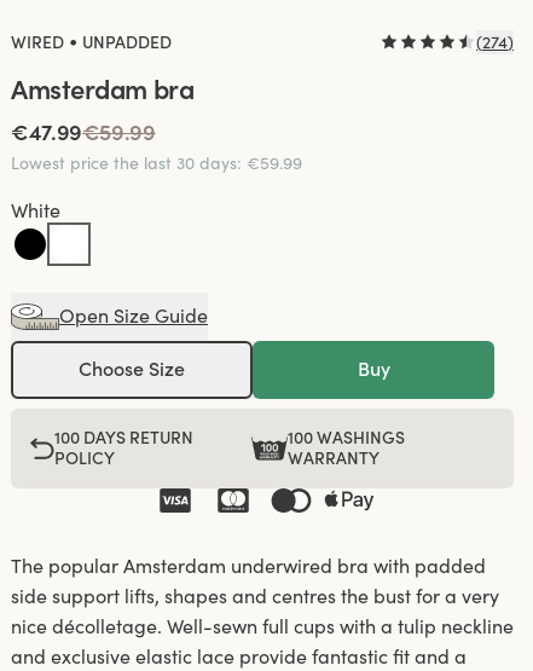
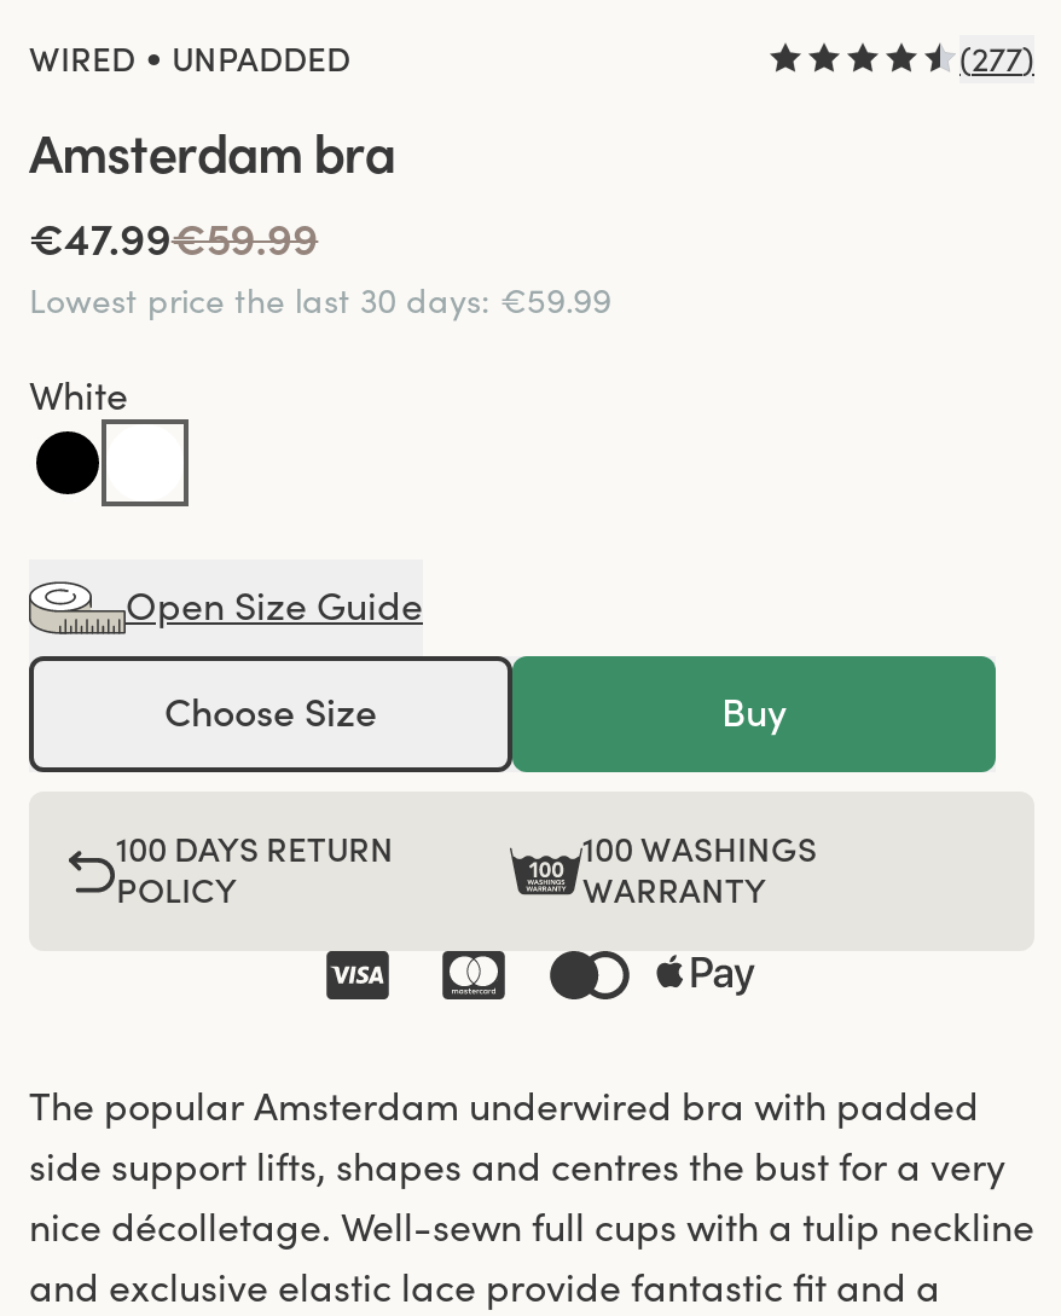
[476,31,514,53] (274) -> [959,37,1034,80] (277)

